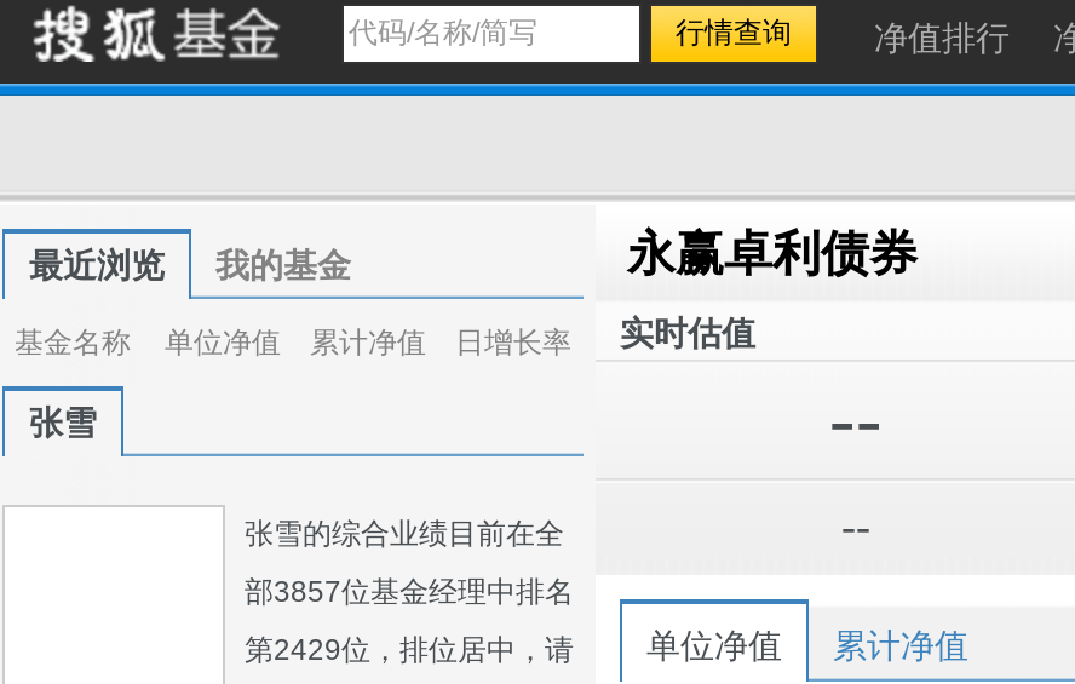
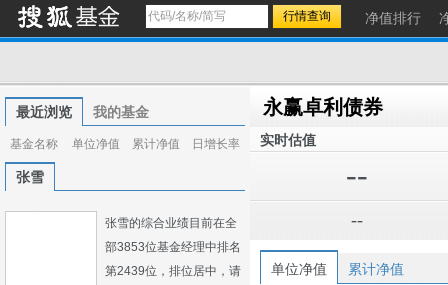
[245,575,574,609] 部3857位基金经理中排名 -> [105,240,241,254] 部3853位基金经理中排名
[245,633,574,667] 第2429位，排位居中，请 -> [105,264,241,278] 第2439位，排位居中，请

